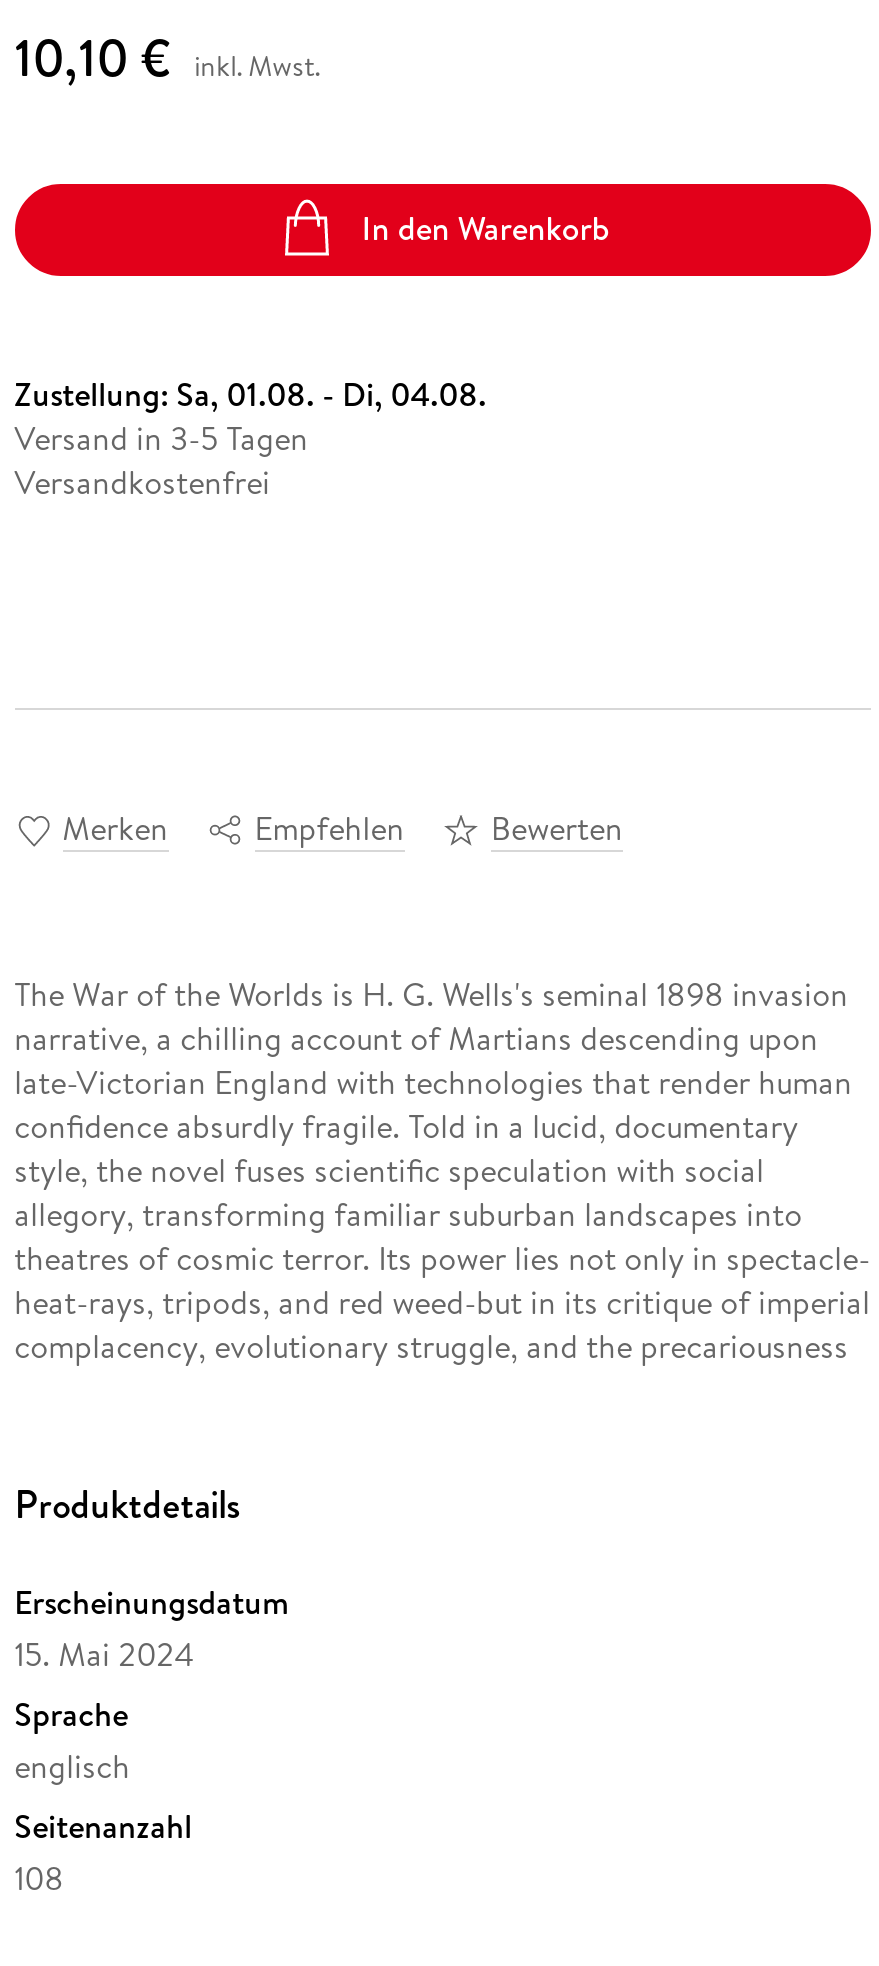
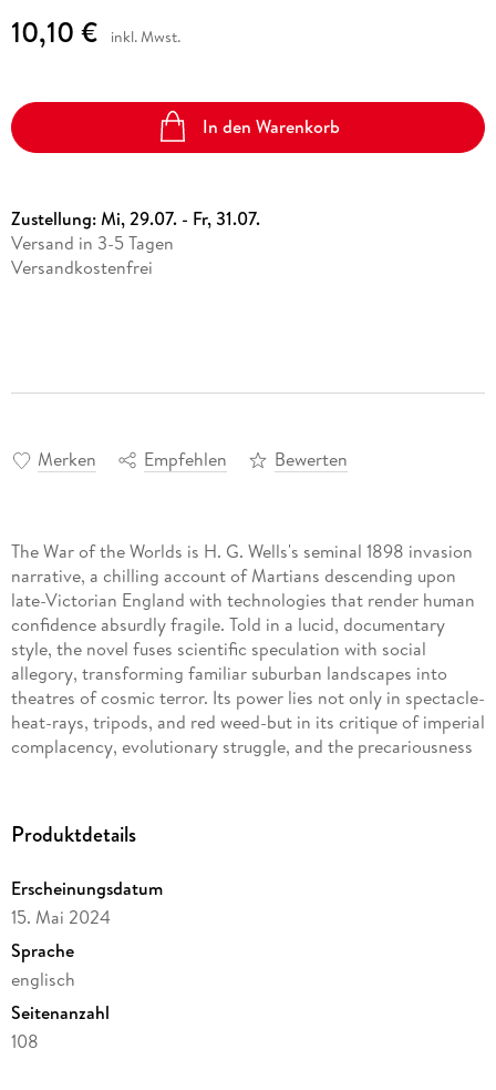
[14,372,486,416] Zustellung: Sa, 01.08. - Di, 04.08. -> [11,206,260,230] Zustellung: Mi, 29.07. - Fr, 31.07.

